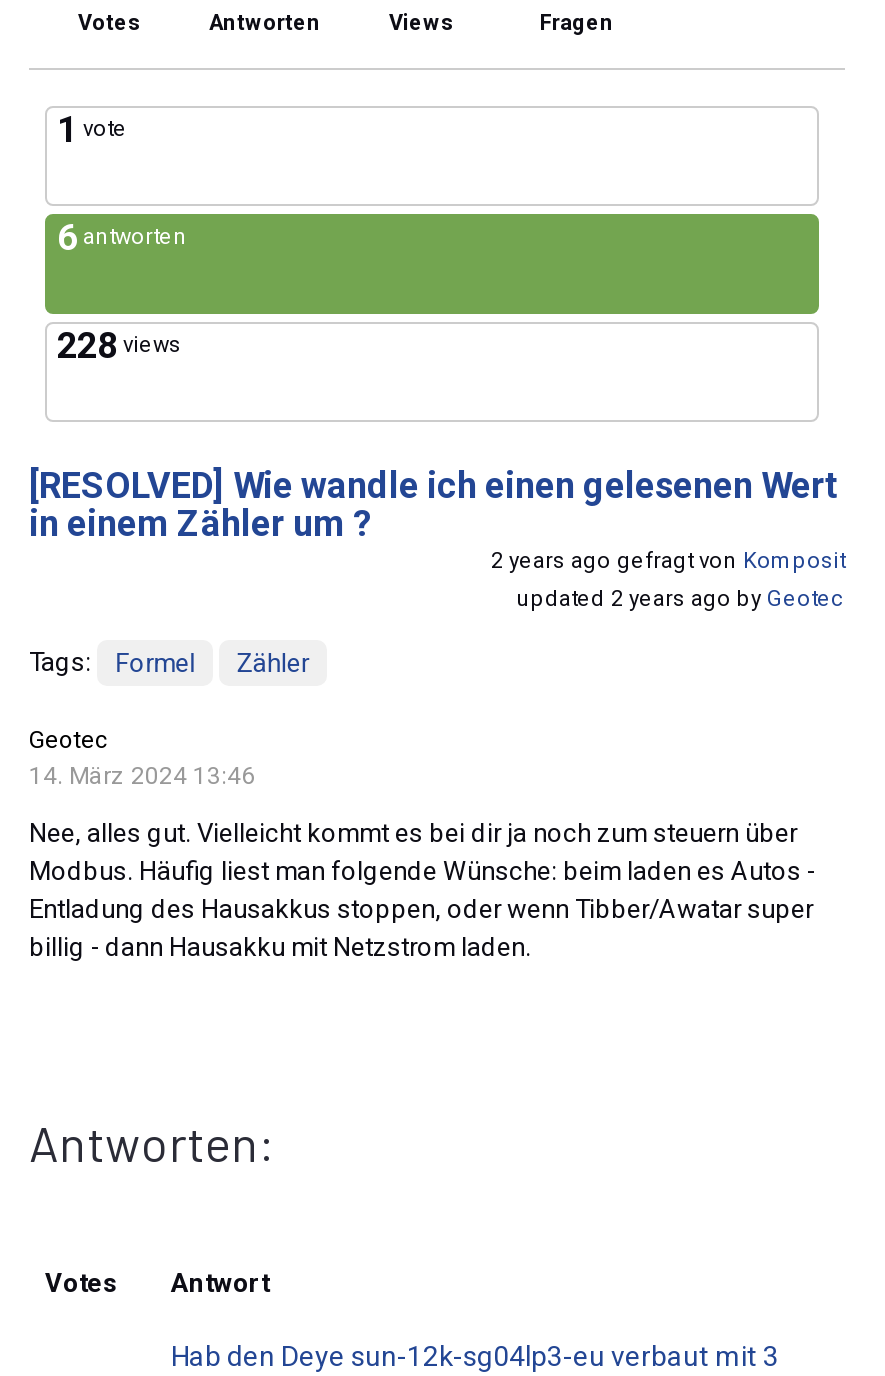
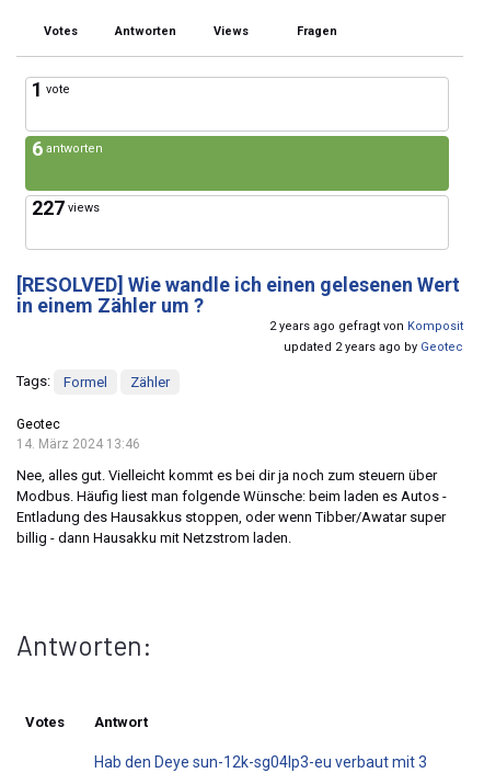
[57,325,181,367] 228 views -> [32,197,100,220] 227 views

